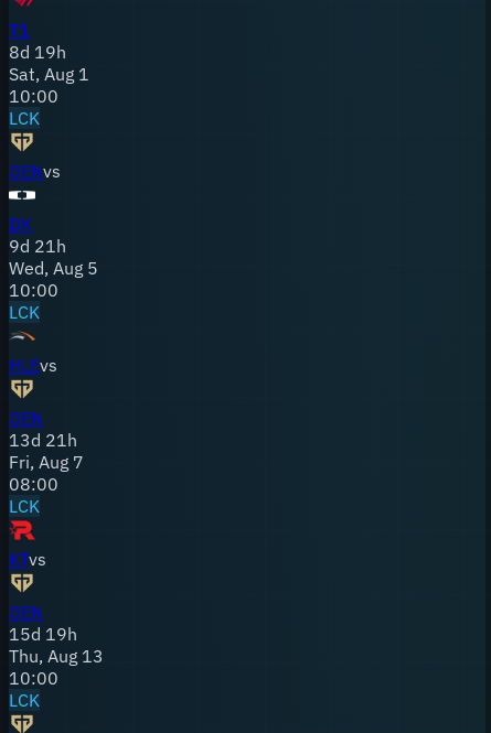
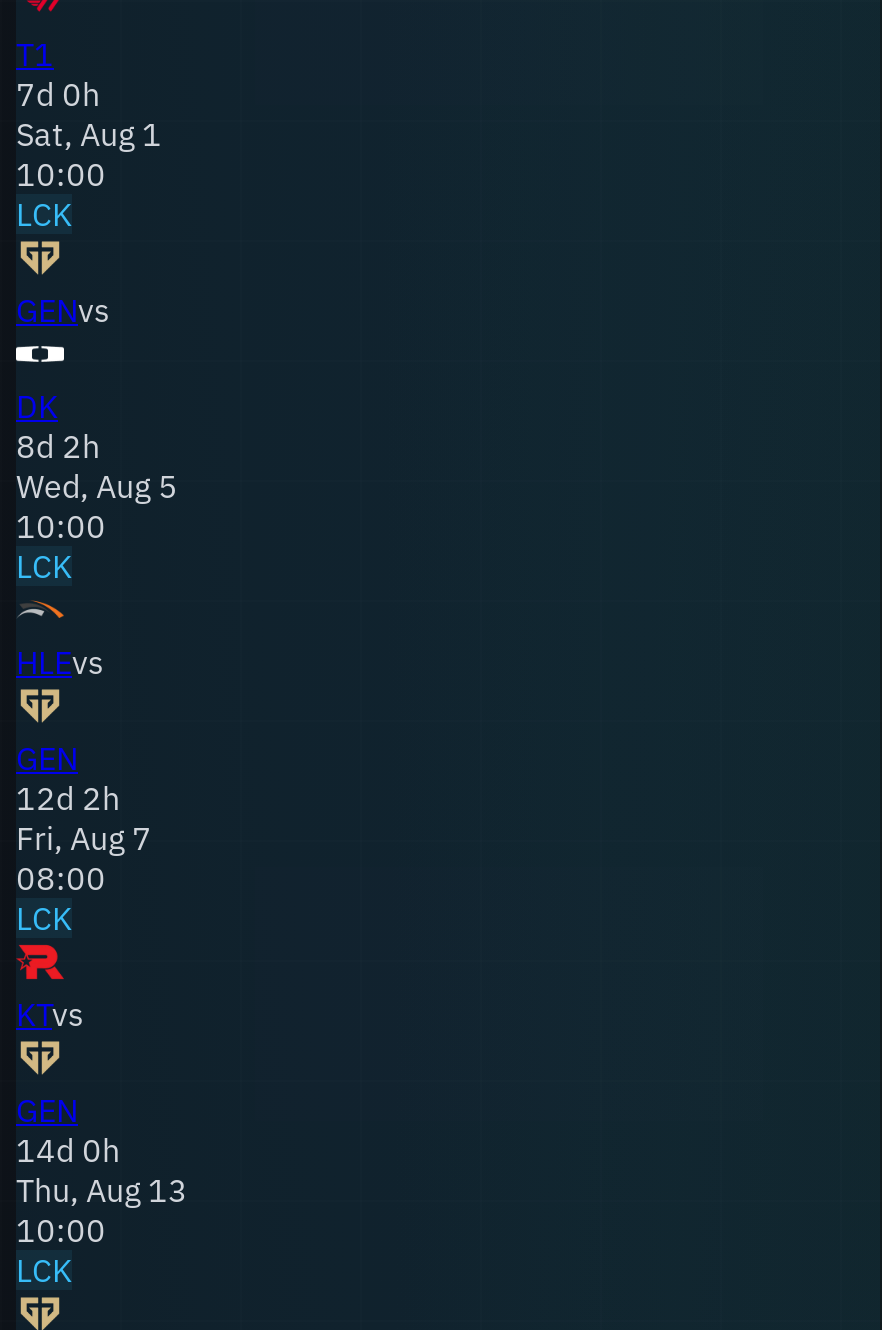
[9,41,66,63] 8d 19h -> [16,75,100,115] 7d 0h
[9,235,66,257] 9d 21h -> [16,427,100,467] 8d 2h
[9,429,77,451] 13d 21h -> [16,779,120,819] 12d 2h
[9,623,77,645] 15d 19h -> [16,1131,120,1171] 14d 0h

